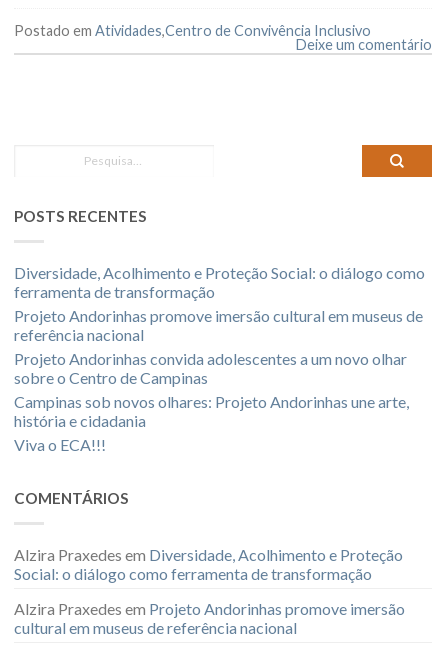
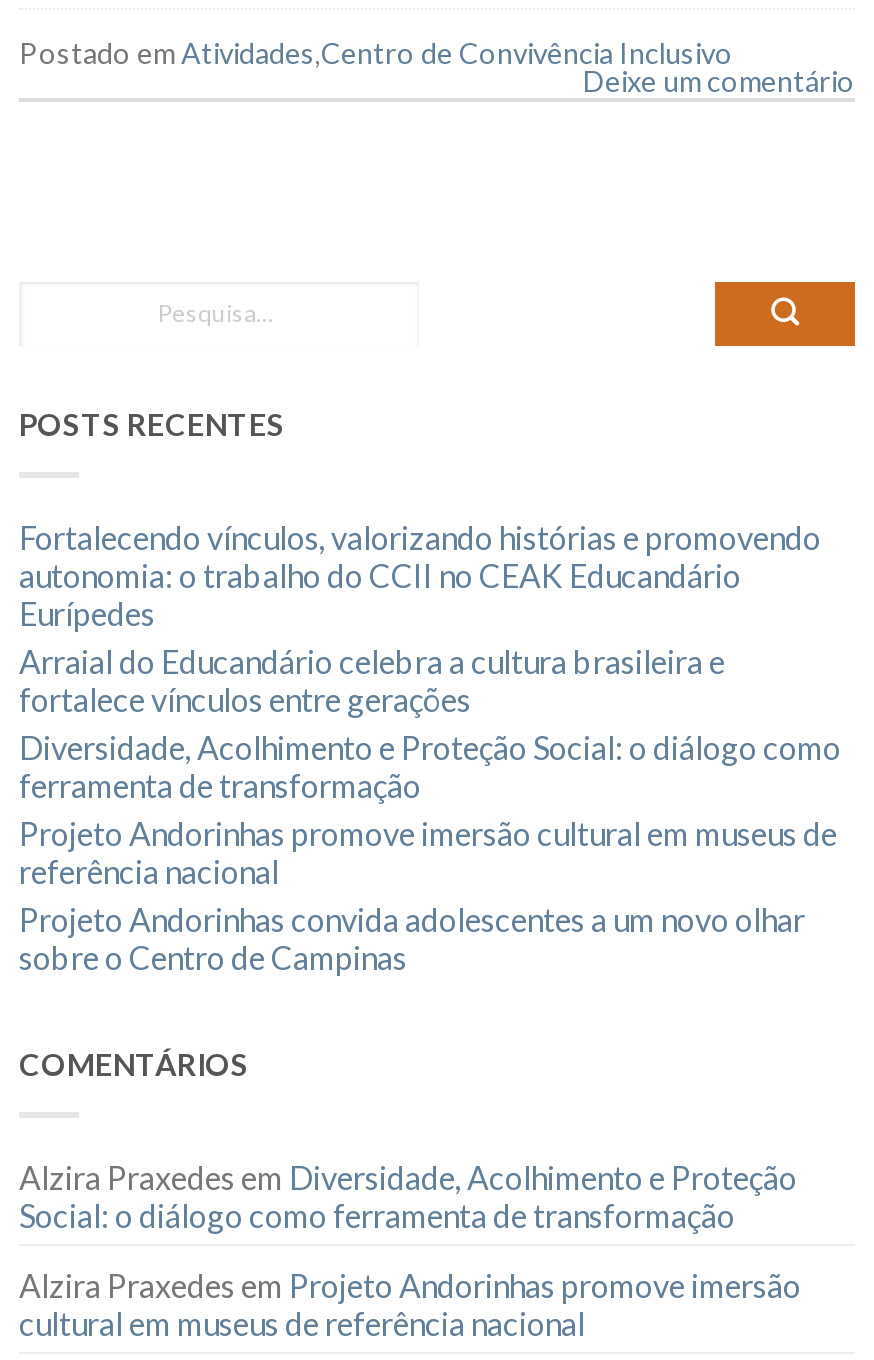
none -> [19,519,821,719] Fortalecendo vínculos, valorizando histórias e promovendo | autonomia: o trabalho do CCII no CEAK Educandário | Eurípedes | Arraial do Educandário celebra a cultura brasileira e | fortalece vínculos entre gerações
moved [14,263,425,387] -> [19,729,841,977]: Diversidade, Acolhimento e Proteção Social: o diálogo como | ferramenta de transformação | Projeto Andorinhas promove imersão cultural em museus de | referência nacional | Projeto Andorinhas convida adolescentes a um novo olhar | sobre o Centro de Campinas
[14,392,409,454] Campinas sob novos olhares: Projeto Andorinhas une arte, | história e cidadania | Viva o ECA!!! -> none

